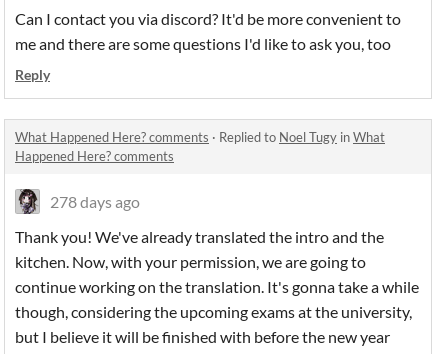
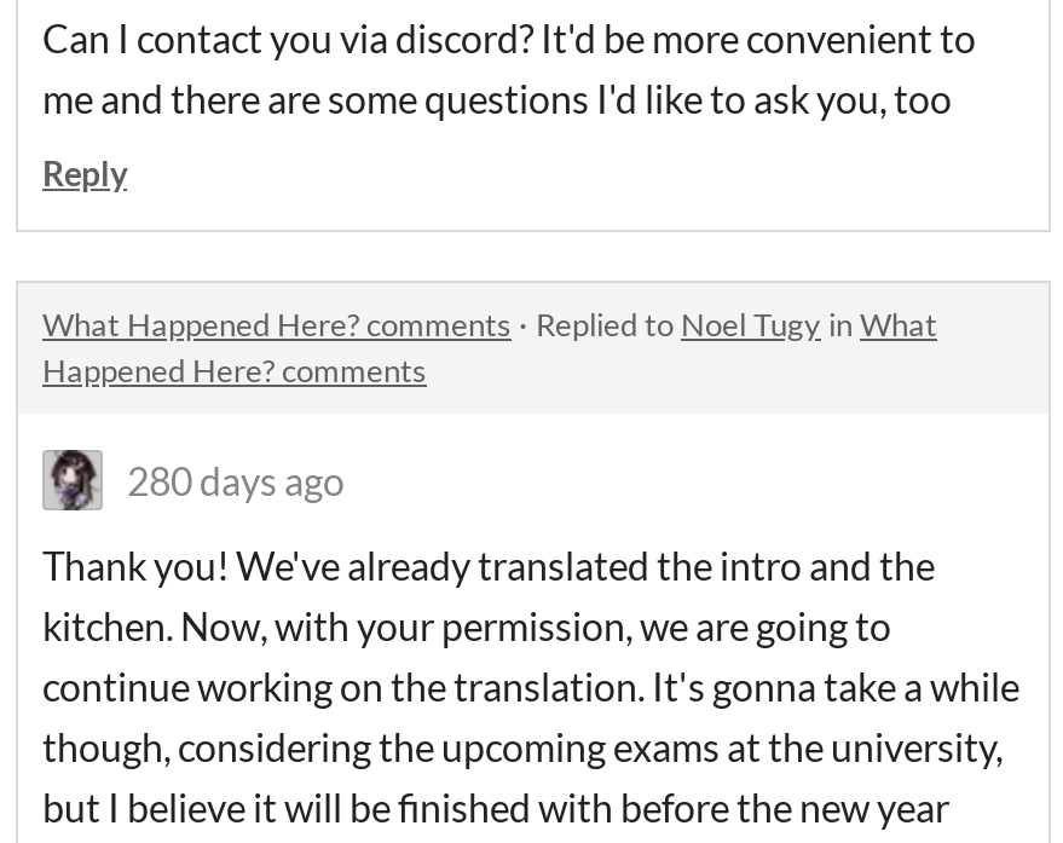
[50,192,140,211] 278 days ago -> [127,457,345,503] 280 days ago

